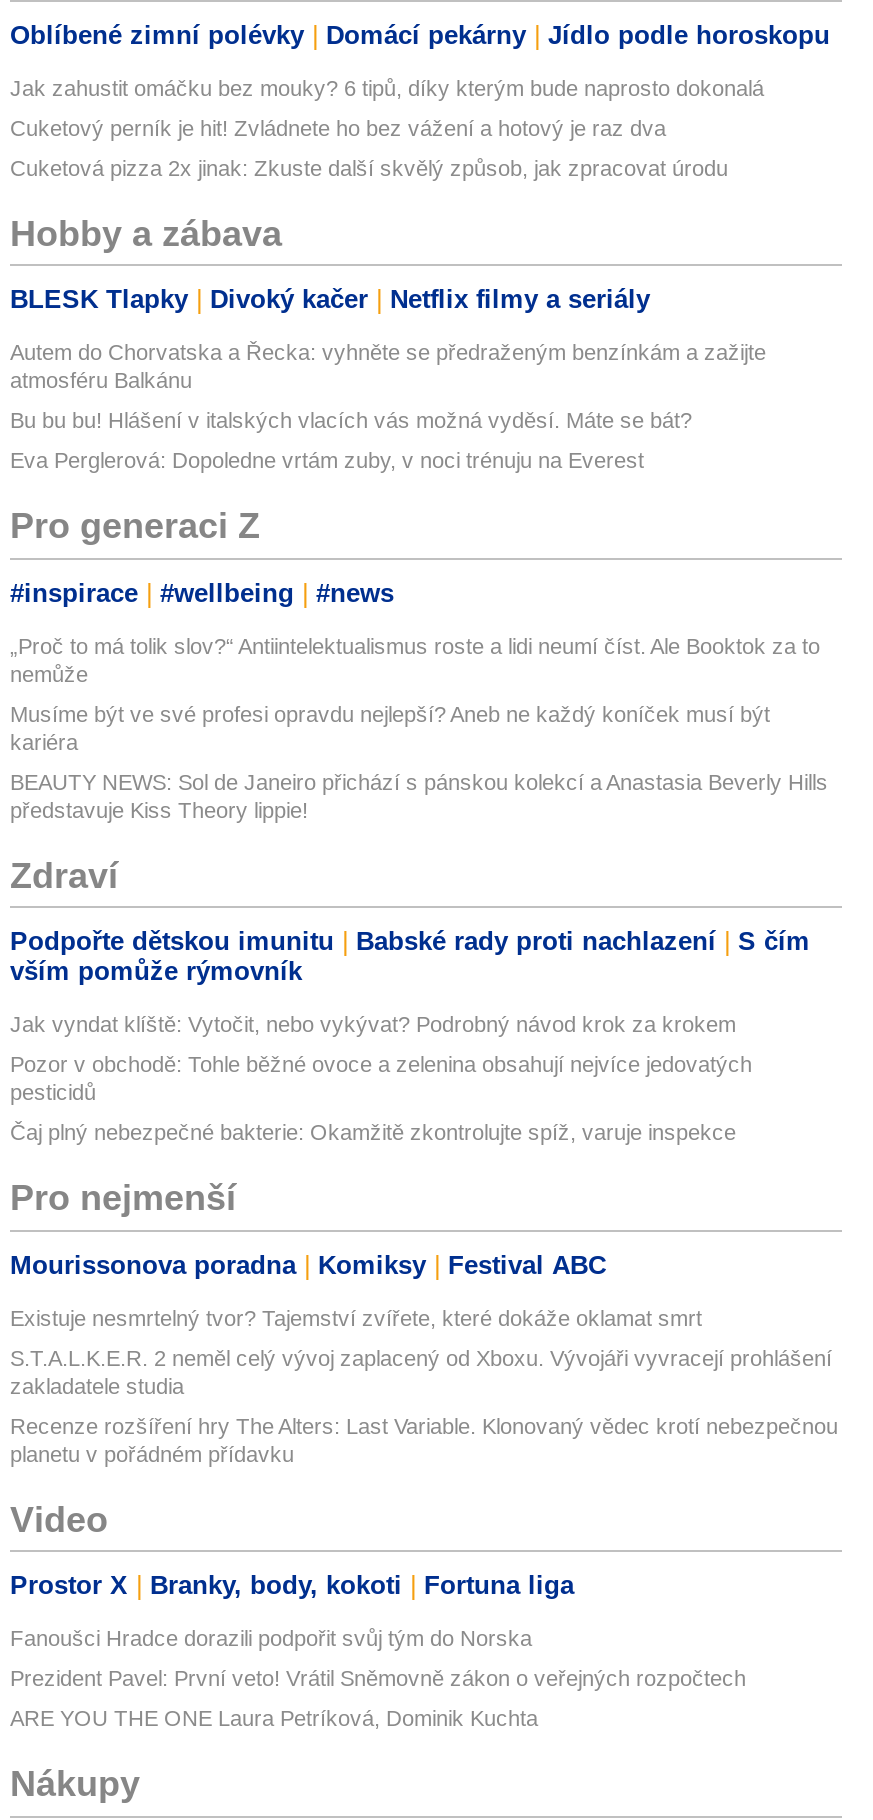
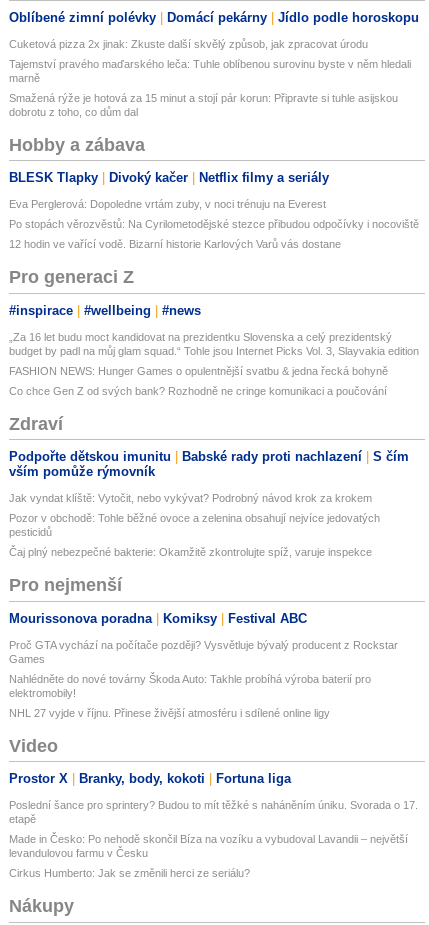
[10,75,764,139] Jak zahustit omáčku bez mouky? 6 tipů, díky kterým bude naprosto dokonalá | Cuketový perník je hit! Zvládnete ho bez vážení a hotový je raz dva -> none
moved [10,155,728,179] -> [9,38,368,50]: Cuketová pizza 2x jinak: Zkuste další skvělý způsob, jak zpracovat úrodu
none -> [9,58,411,118] Tajemství pravého maďarského leča: Tuhle oblíbenou surovinu byste v něm hledali | marně | Smažená rýže je hotová za 15 minut a stojí pár korun: Připravte si tuhle asijskou | dobrotu z toho, co dům dal
[10,340,766,432] Autem do Chorvatska a Řecka: vyhněte se předraženým benzínkám a zažijte | atmosféru Balkánu | Bu bu bu! Hlášení v italských vlacích vás možná vyděsí. Máte se bát? -> none
moved [10,448,644,472] -> [9,198,326,210]: Eva Perglerová: Dopoledne vrtám zuby, v noci trénuju na Everest
none -> [9,218,419,250] Po stopách věrozvěstů: Na Cyrilometodějské stezce přibudou odpočívky i nocoviště | 12 hodin ve vařící vodě. Bizarní historie Karlových Varů vás dostane
[10,633,820,685] „Proč to má tolik slov?“ Antiintelektualismus roste a lidi neumí číst. Ale Booktok za to | nemůže -> [9,331,419,357] „Za 16 let budu moct kandidovat na prezidentku Slovenska a celý prezidentský | budget by padl na můj glam squad.“ Tohle jsou Internet Picks Vol. 3, Slayvakia edition
[10,701,770,753] Musíme být ve své profesi opravdu nejlepší? Aneb ne každý koníček musí být | kariéra -> [9,365,388,377] FASHION NEWS: Hunger Games o opulentnější svatbu & jedna řecká bohyně
[10,769,828,821] BEAUTY NEWS: Sol de Janeiro přichází s pánskou kolekcí a Anastasia Beverly Hills | představuje Kiss Theory lippie! -> [9,385,387,397] Co chce Gen Z od svých bank? Rozhodně ne cringe komunikaci a poučování
[10,1305,702,1329] Existuje nesmrtelný tvor? Tajemství zvířete, které dokáže oklamat smrt -> [9,639,398,665] Proč GTA vychází na počítače později? Vysvětluje bývalý producent z Rockstar | Games
[10,1345,832,1397] S.T.A.L.K.E.R. 2 neměl celý vývoj zaplacený od Xboxu. Vývojáři vyvracejí prohlášení | zakladatele studia -> [9,673,371,699] Nahlédněte do nové továrny Škoda Auto: Takhle probíhá výroba baterií pro | elektromobily!
[10,1413,838,1465] Recenze rozšíření hry The Alters: Last Variable. Klonovaný vědec krotí nebezpečnou | planetu v pořádném přídavku -> [9,707,330,719] NHL 27 vyjde v říjnu. Přinese živější atmosféru i sdílené online ligy
[10,1626,532,1650] Fanoušci Hradce dorazili podpořit svůj tým do Norska -> [9,799,418,825] Poslední šance pro sprintery? Budou to mít těžké s naháněním úniku. Svorada o 17. | etapě
[10,1666,746,1690] Prezident Pavel: První veto! Vrátil Sněmovně zákon o veřejných rozpočtech -> [9,833,408,859] Made in Česko: Po nehodě skončil Bíza na vozíku a vybudoval Lavandii – největší | levandulovou farmu v Česku
[10,1706,538,1730] ARE YOU THE ONE Laura Petríková, Dominik Kuchta -> [9,867,250,879] Cirkus Humberto: Jak se změnili herci ze seriálu?

